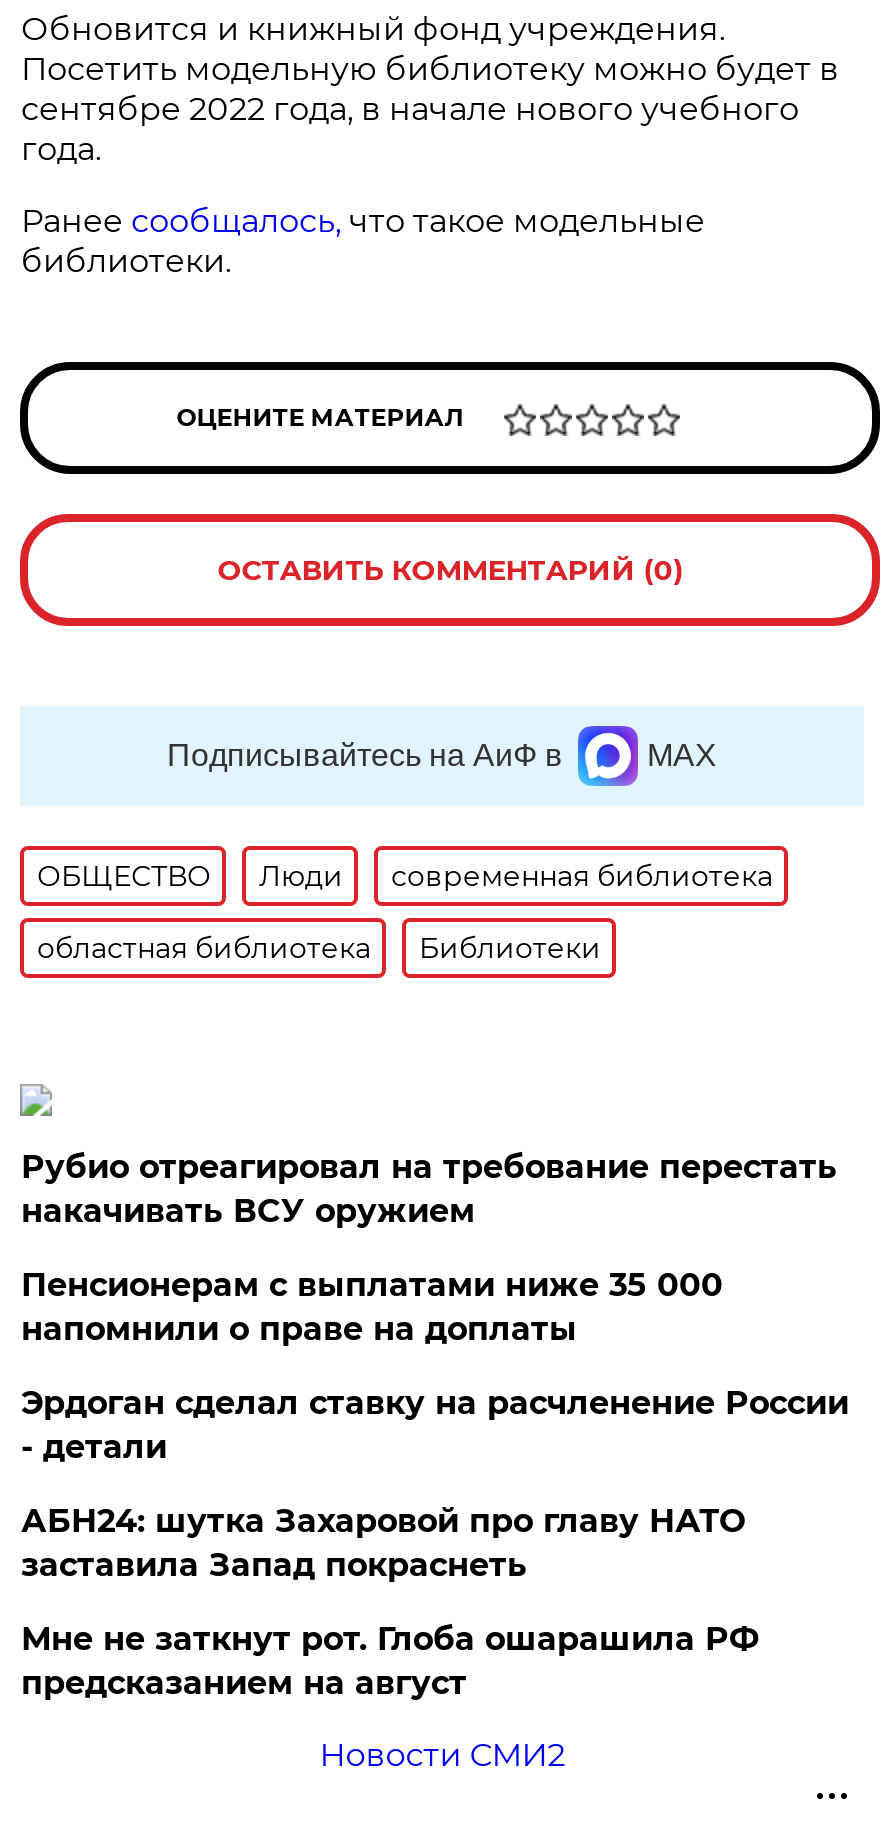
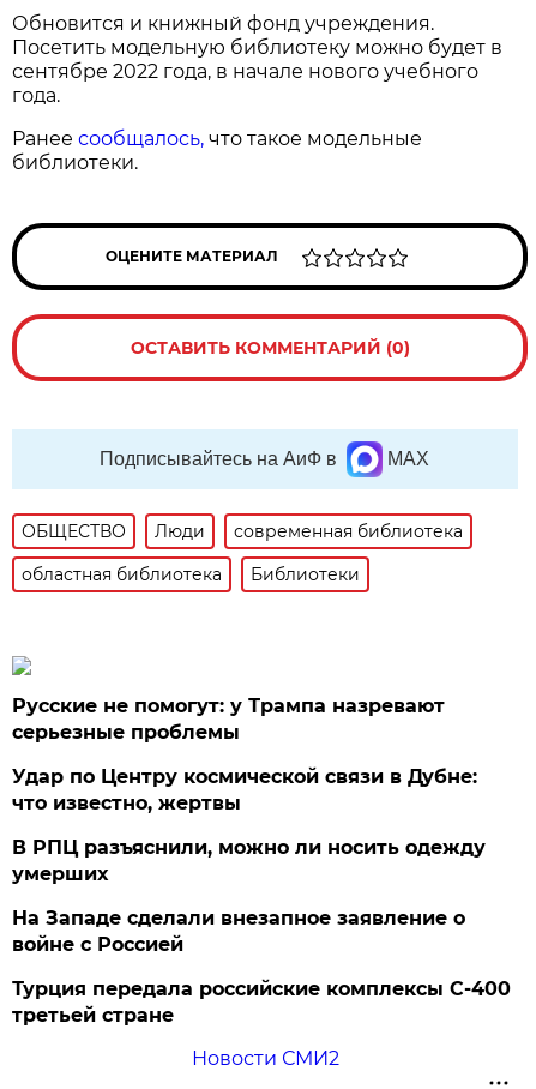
[21,1148,837,1230] Рубио отреагировал на требование перестать | накачивать ВСУ оружием -> [12,694,445,744] Русские не помогут: у Трампа назревают | серьезные проблемы
[21,1266,723,1348] Пенсионерам с выплатами ниже 35 000 | напомнили о праве на доплаты -> [12,765,478,814] Удар по Центру космической связи в Дубне: | что известно, жертвы
[21,1384,849,1466] Эрдоган сделал ставку на расчленение России | - детали -> [12,836,486,885] В РПЦ разъяснили, можно ли носить одежду | умерших
[21,1502,745,1584] АБН24: шутка Захаровой про главу НАТО | заставила Запад покраснеть -> [12,907,466,956] На Западе сделали внезапное заявление о | войне с Россией
[21,1620,759,1702] Мне не заткнут рот. Глоба ошарашила РФ | предсказанием на август -> [12,977,511,1027] Турция передала российские комплексы С-400 | третьей стране

